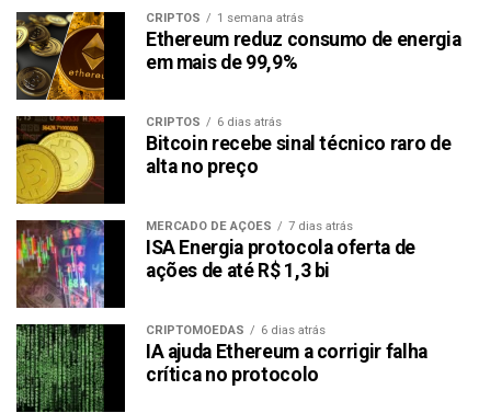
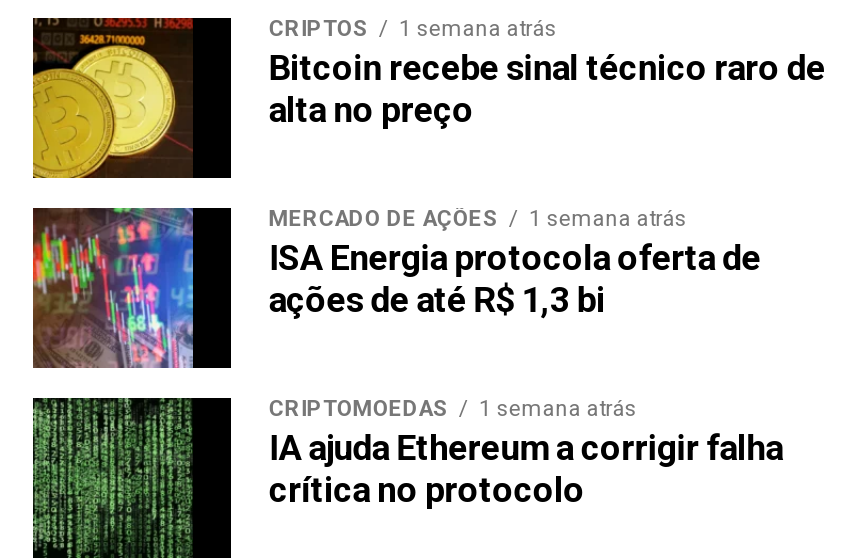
[15,11,461,129] [image] | Ethereum reduz consumo de energia | em mais de 99,9% | CRIPTOS | 6 dias atrás -> none
[146,219,353,233] MERCADO DE AÇÕES 7 dias atrás -> [269,206,687,232] MERCADO DE AÇÕES 1 semana atrás
[146,323,325,338] CRIPTOMOEDAS 6 dias atrás -> [269,396,637,422] CRIPTOMOEDAS 1 semana atrás

